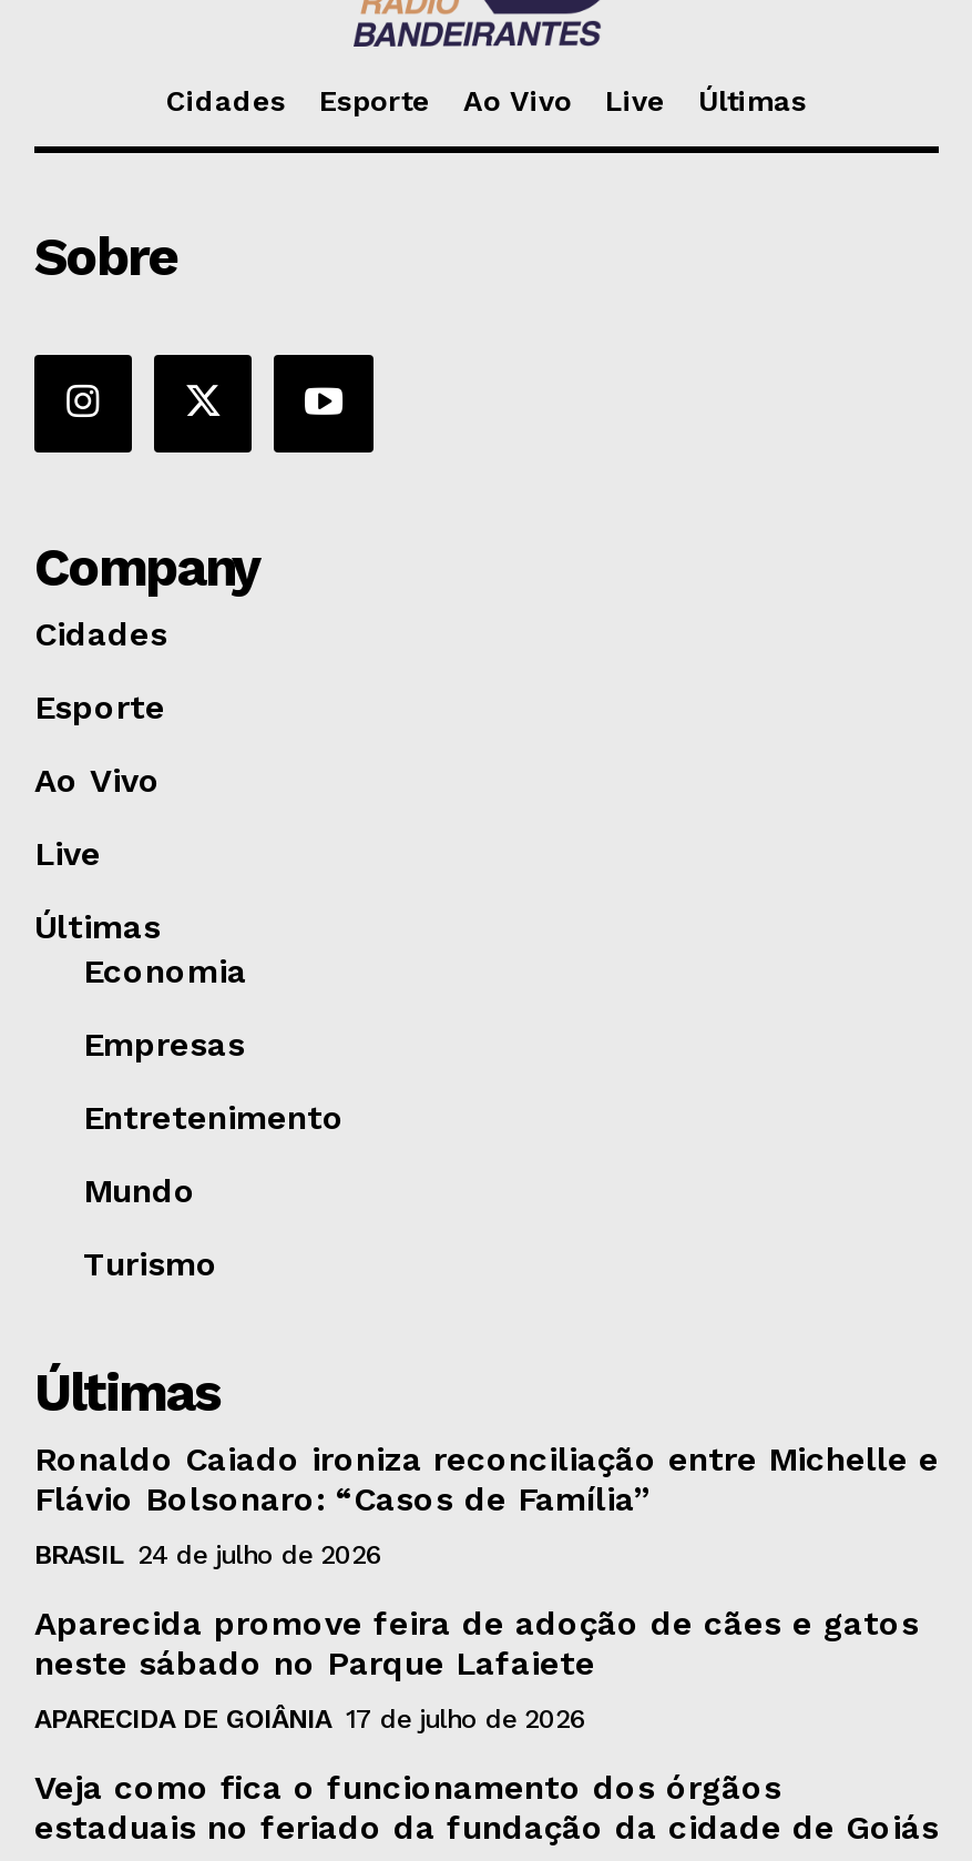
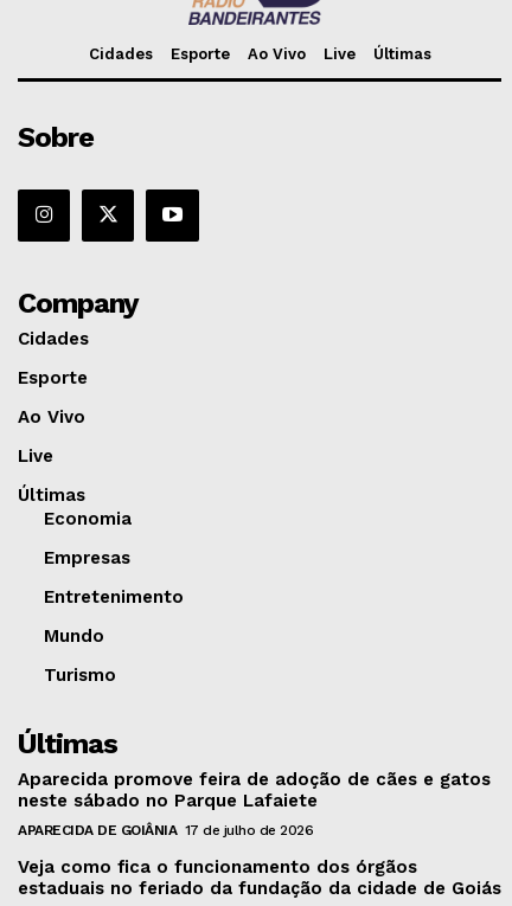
[34,1439,939,1570] Ronaldo Caiado ironiza reconciliação entre Michelle e | Flávio Bolsonaro: “Casos de Família” | BRASIL 24 de julho de 2026 -> none

